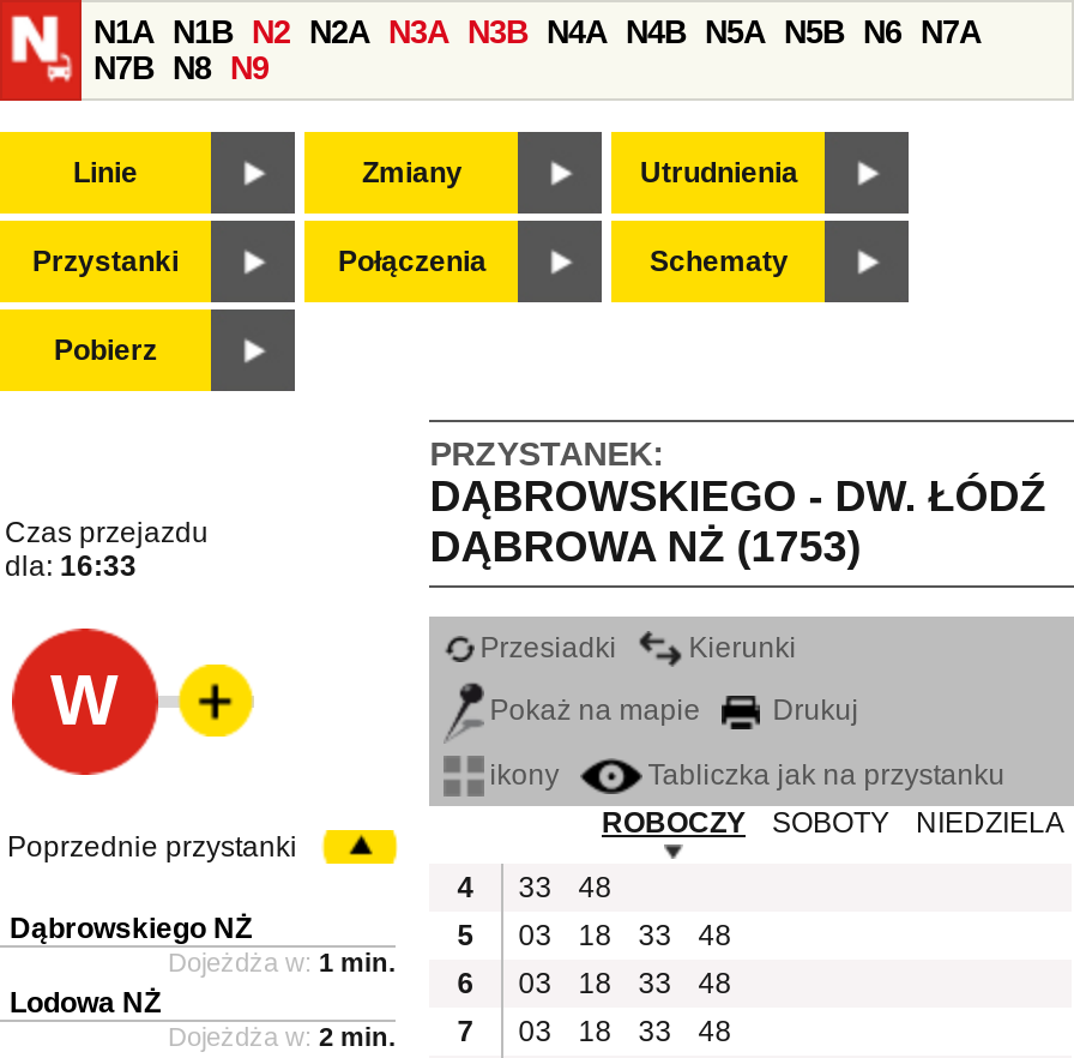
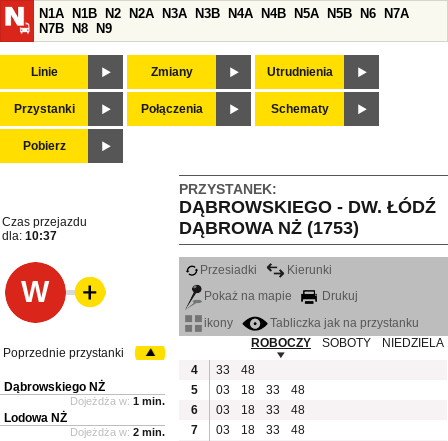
[5,550,137,583] dla: 16:33 -> [2,229,57,243] dla: 10:37

